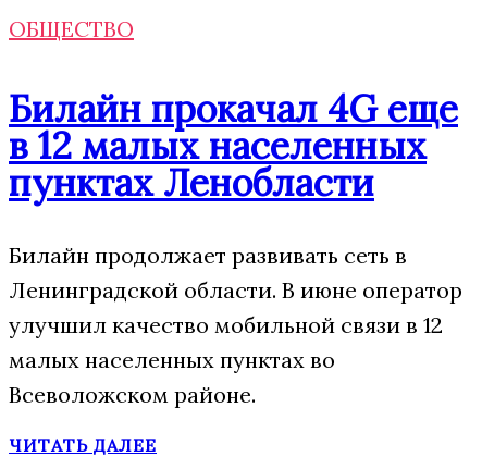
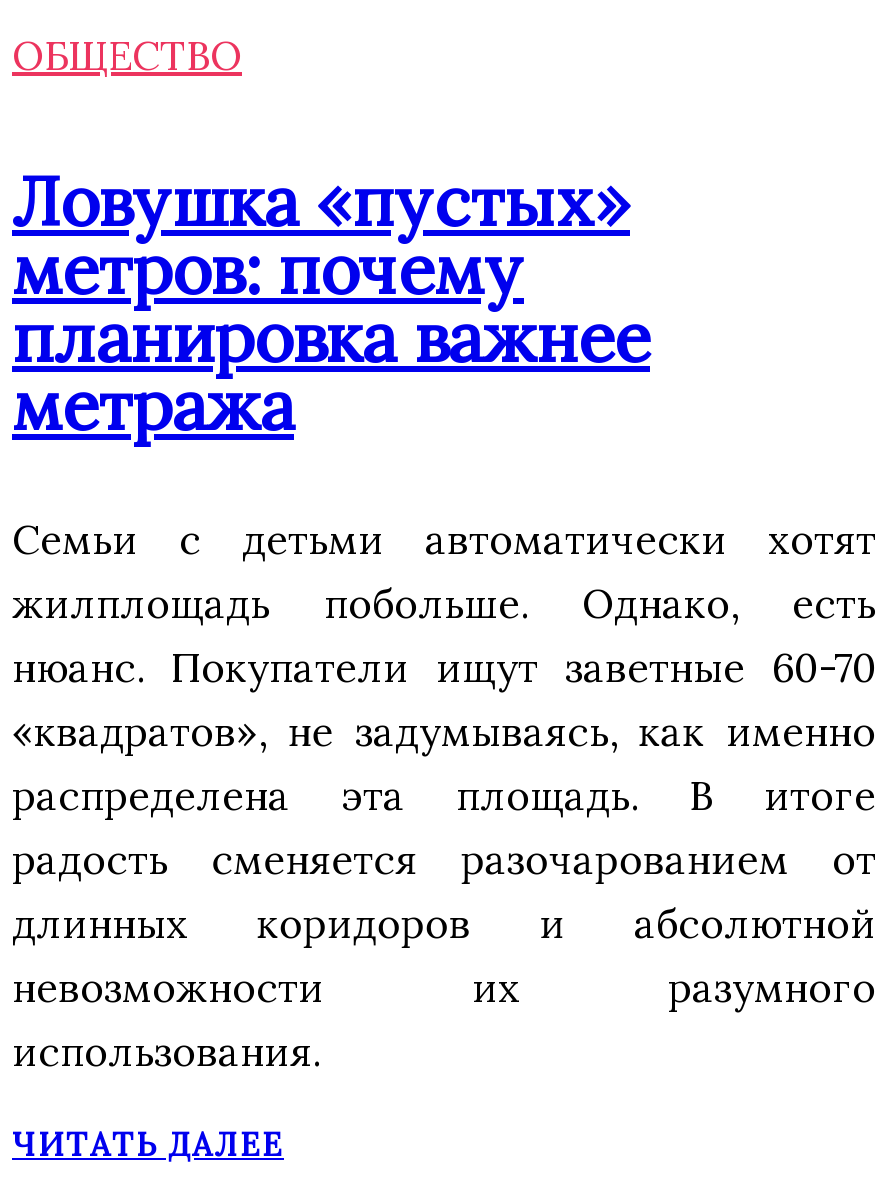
[9,85,458,206] Билайн прокачал 4G еще | в 12 малых населенных | пунктах Ленобласти -> [12,158,650,448] Ловушка «пустых» | метров: почему | планировка важнее | метража
[9,242,462,408] Билайн продолжает развивать сеть в | Ленинградской области. В июне оператор | улучшил качество мобильной связи в 12 | малых населенных пунктах во | Всеволожском районе. -> [12,514,876,1076] Семьи с детьми автоматически хотят | жилплощадь побольше. Однако, есть | нюанс. Покупатели ищут заветные 60-70 | «квадратов», не задумываясь, как именно | распределена эта площадь. В итоге | радость сменяется разочарованием от | длинных коридоров и абсолютной | невозможности их разумного | использования.

